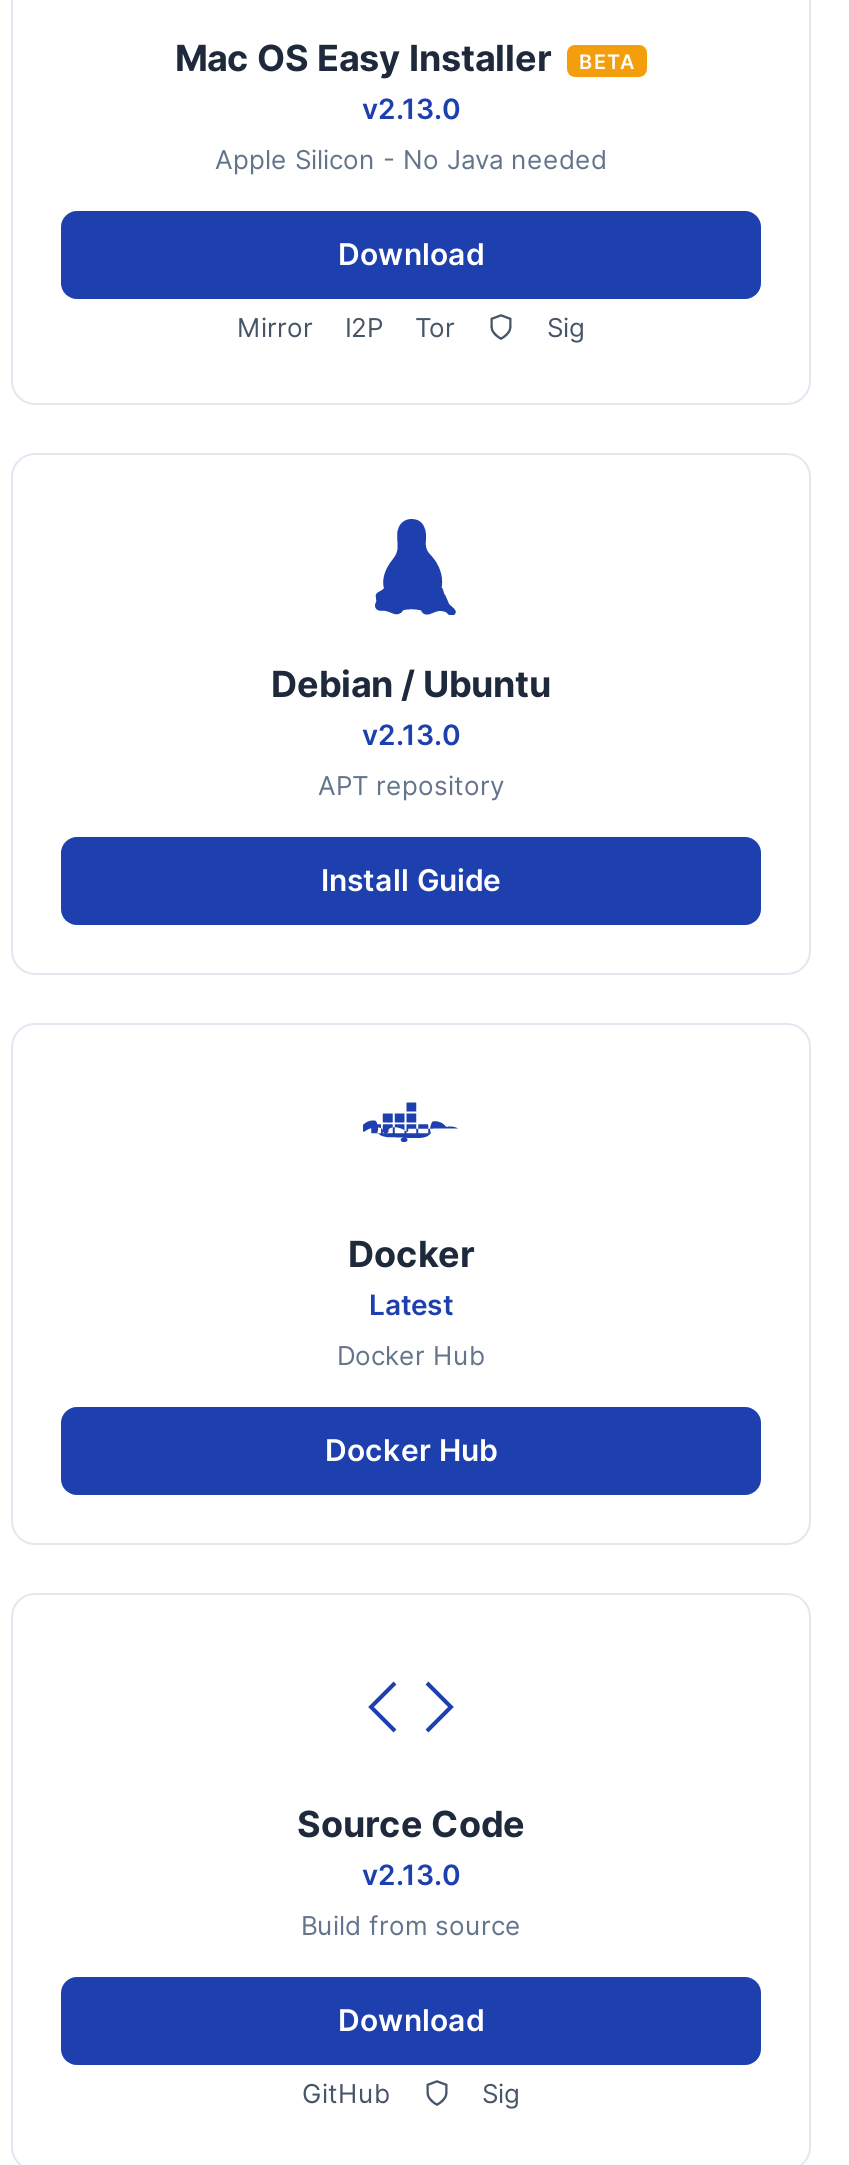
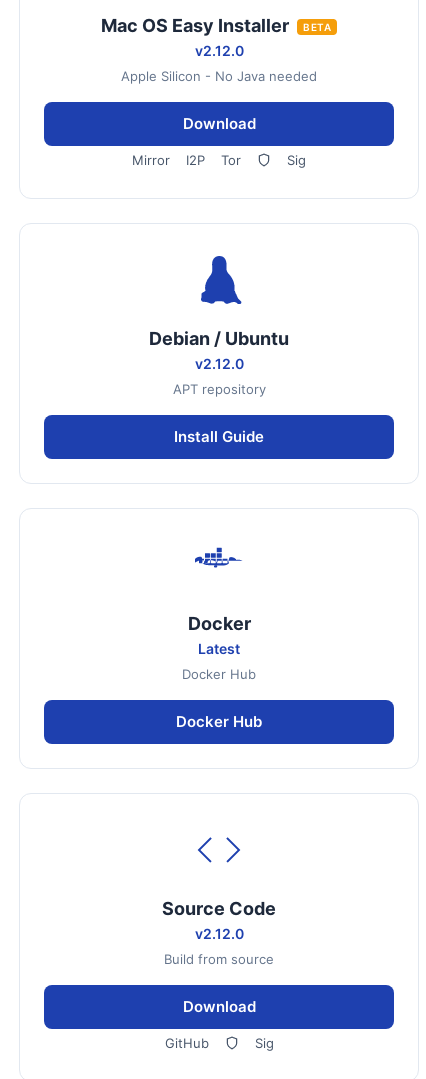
[362,91,460,125] v2.13.0 -> [194,42,243,59] v2.12.0
[362,717,460,751] v2.13.0 -> [194,355,243,372] v2.12.0
[362,1857,460,1891] v2.13.0 -> [194,925,243,942] v2.12.0

